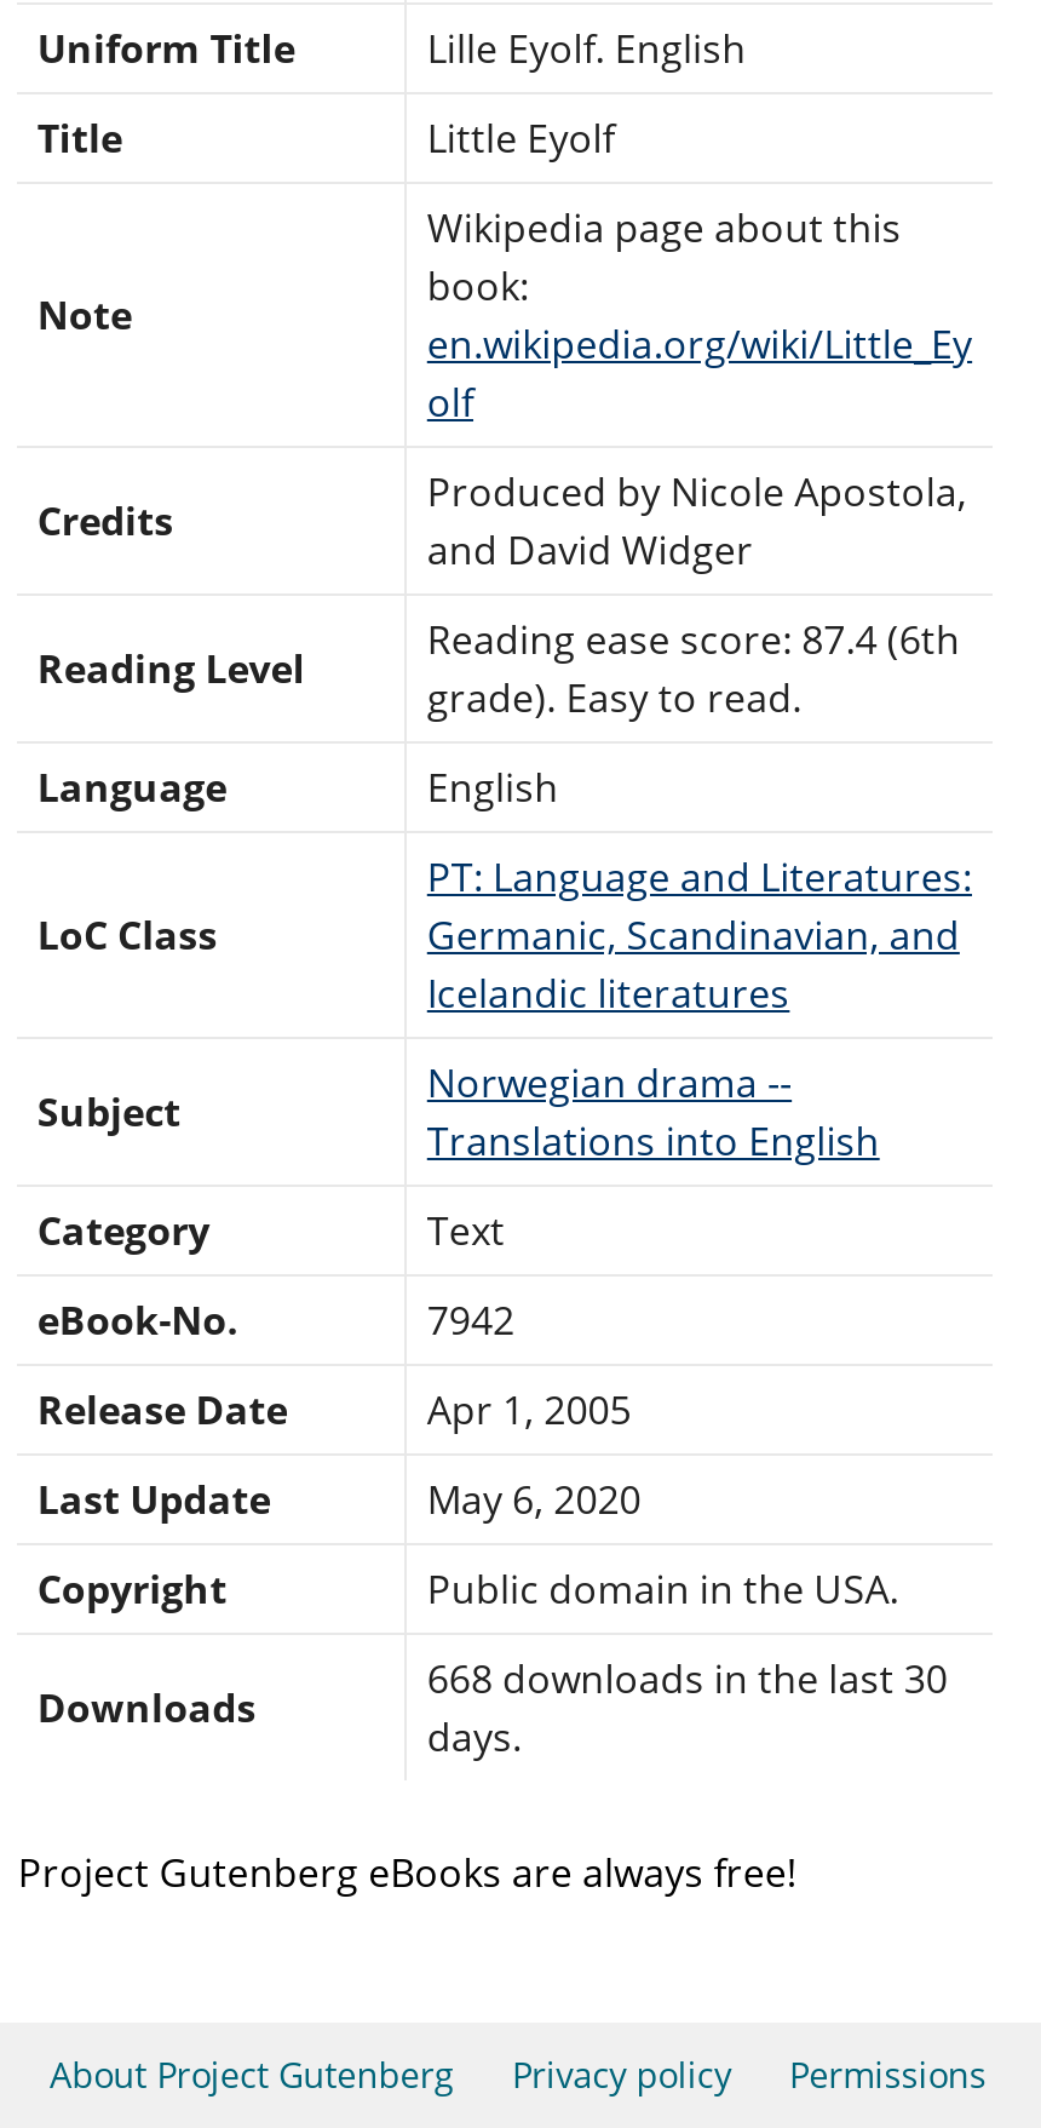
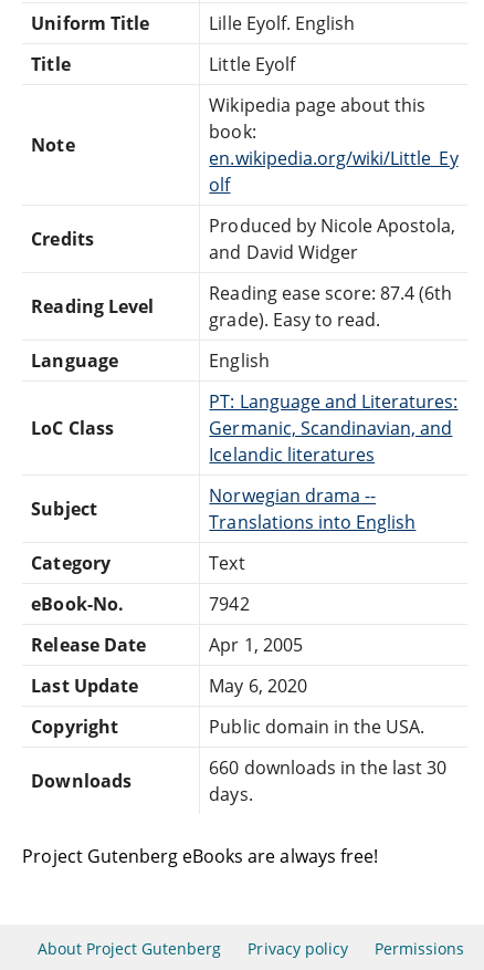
[427,1651,948,1704] 668 downloads in the last 30 -> [209,755,447,779] 660 downloads in the last 30

